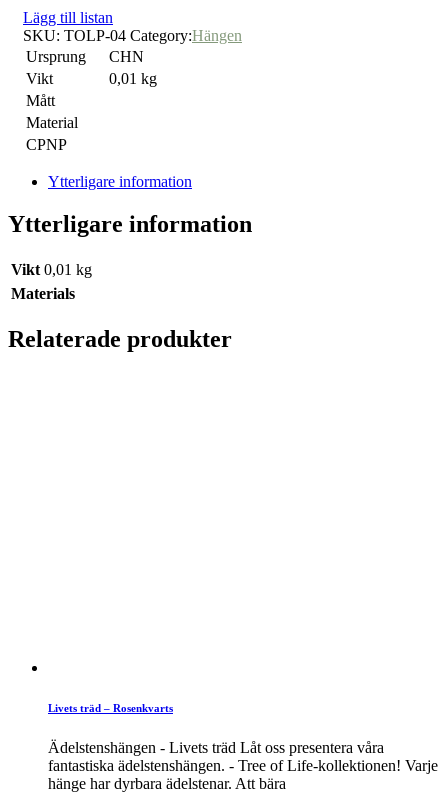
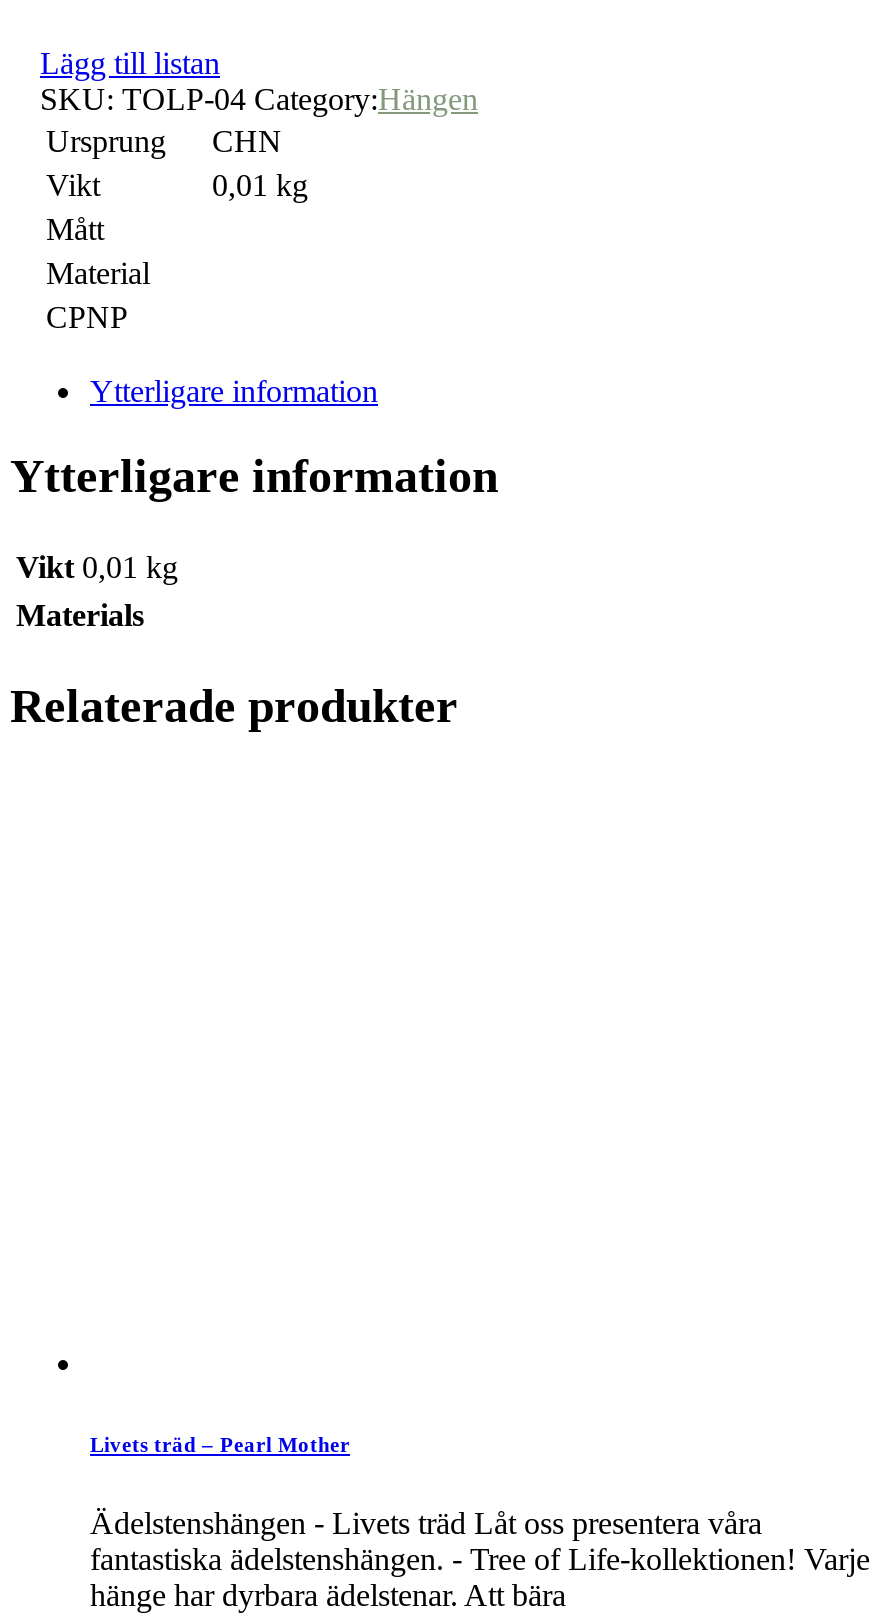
[48,702,173,714] Livets träd – Rosenkvarts -> [90,1431,350,1455] Livets träd – Pearl Mother

